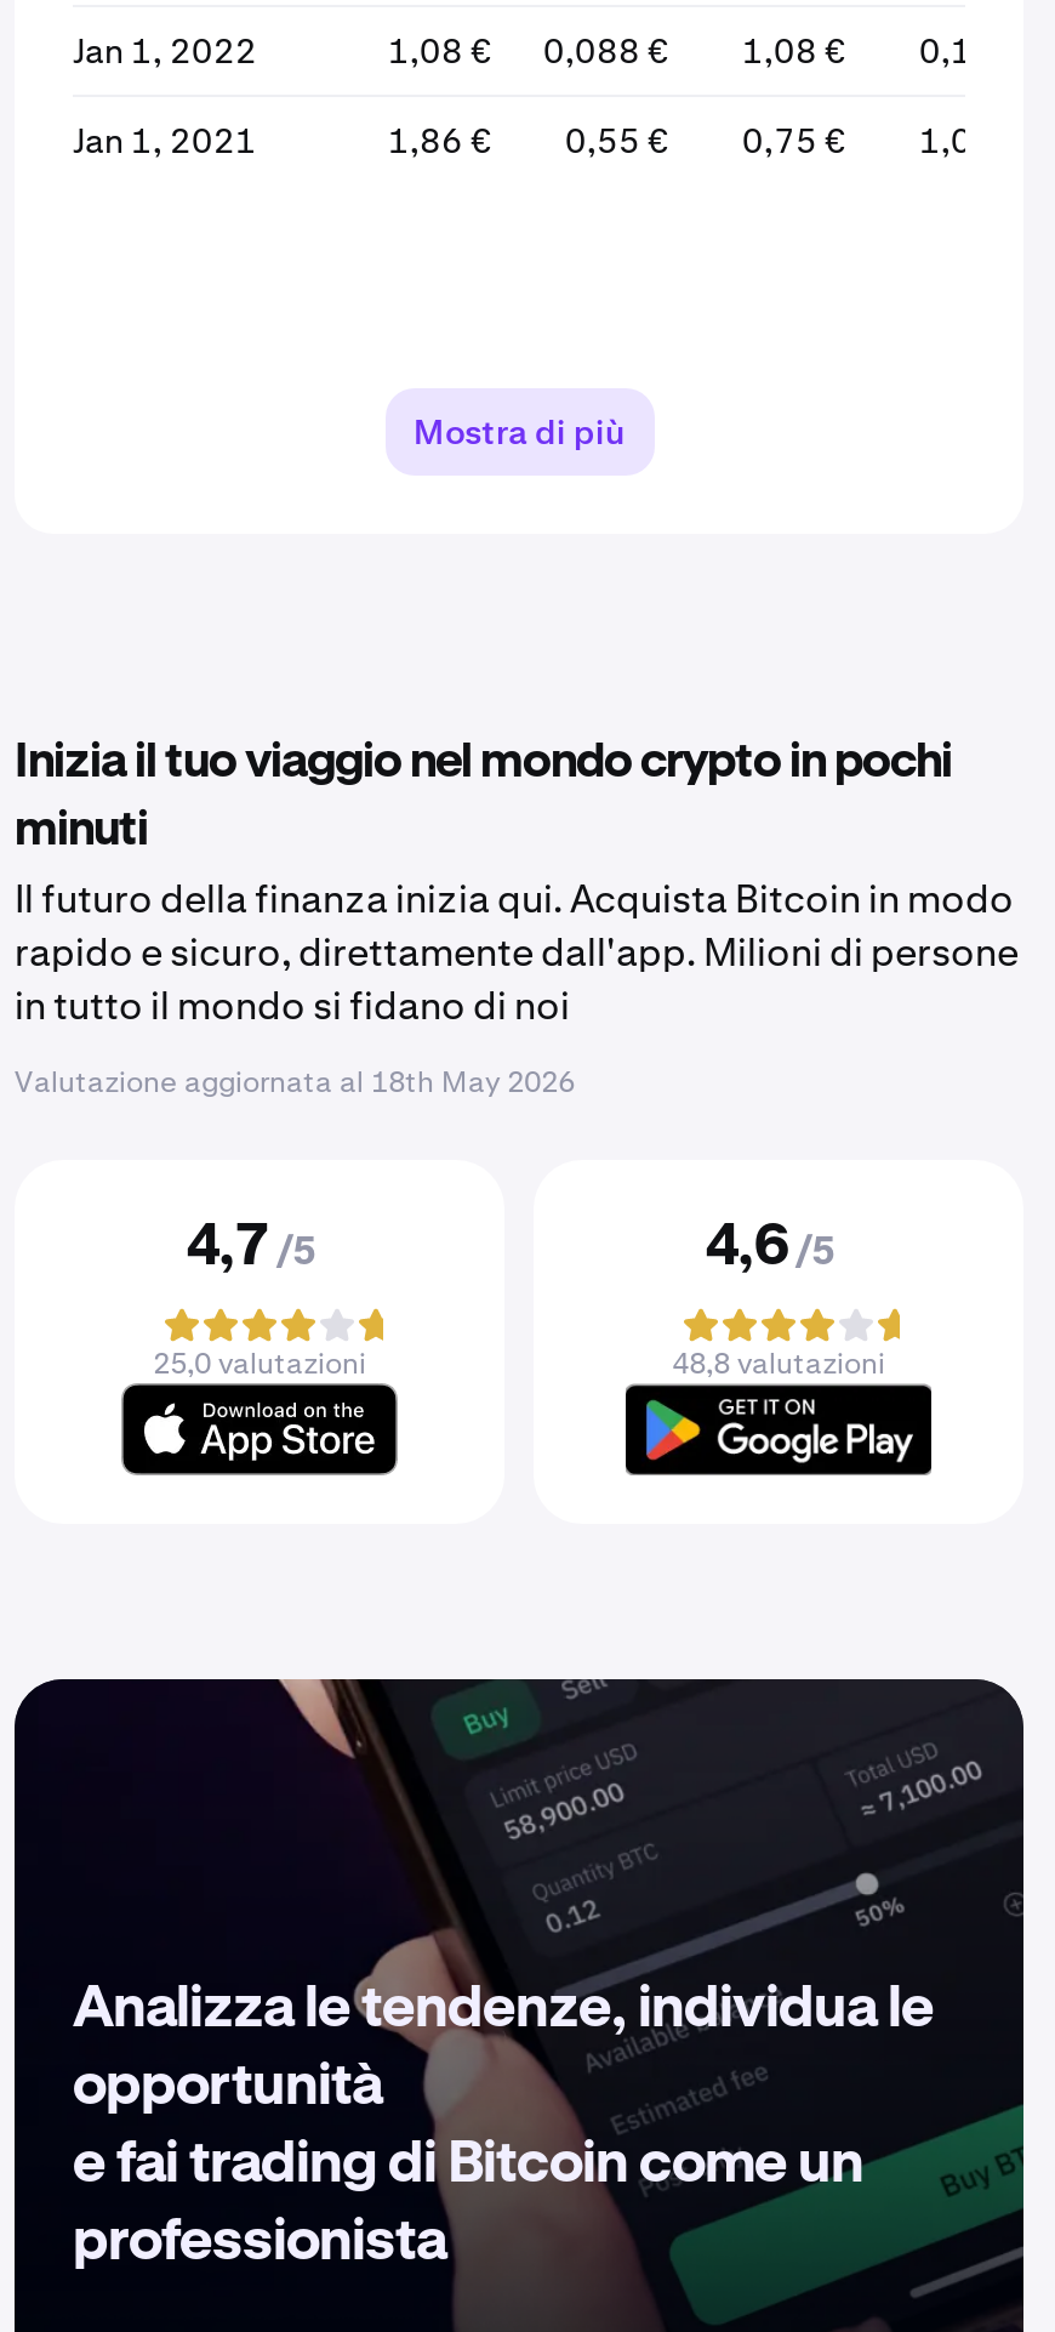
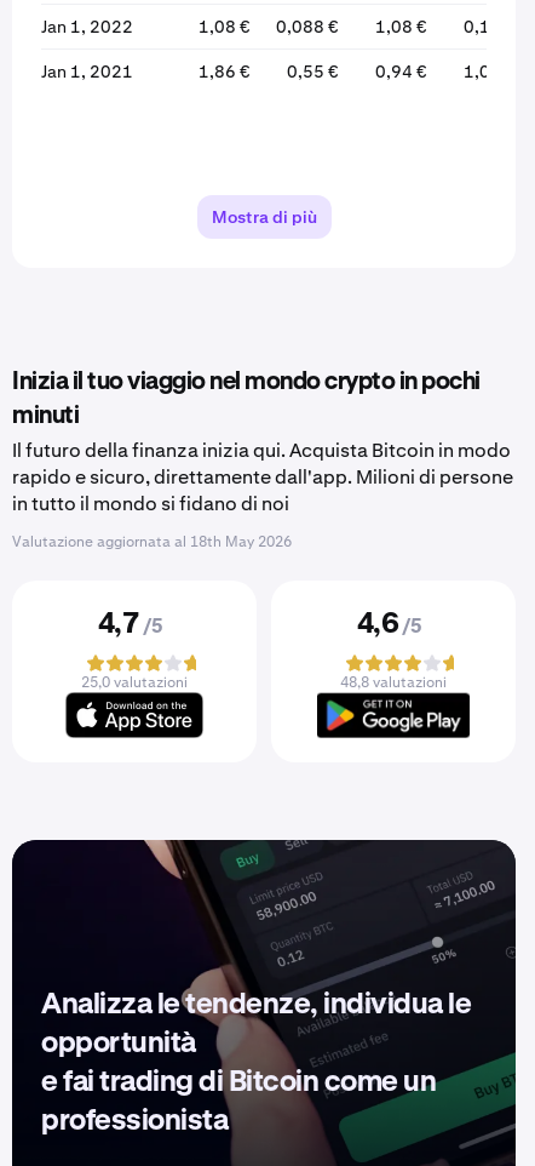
[742,119,846,163] 0,75 € -> [375,61,427,82] 0,94 €

